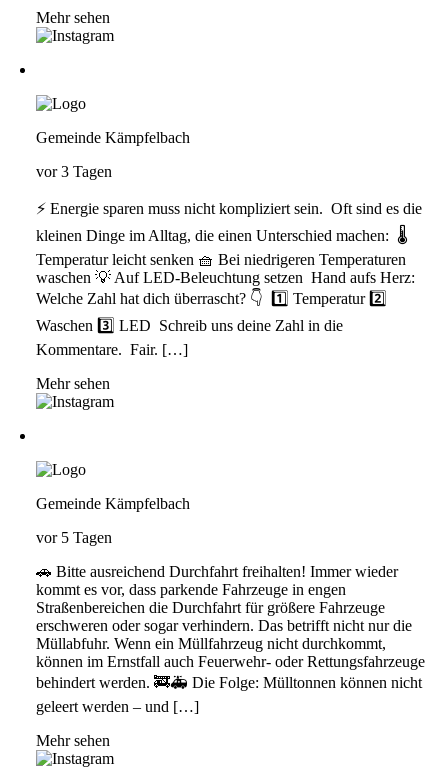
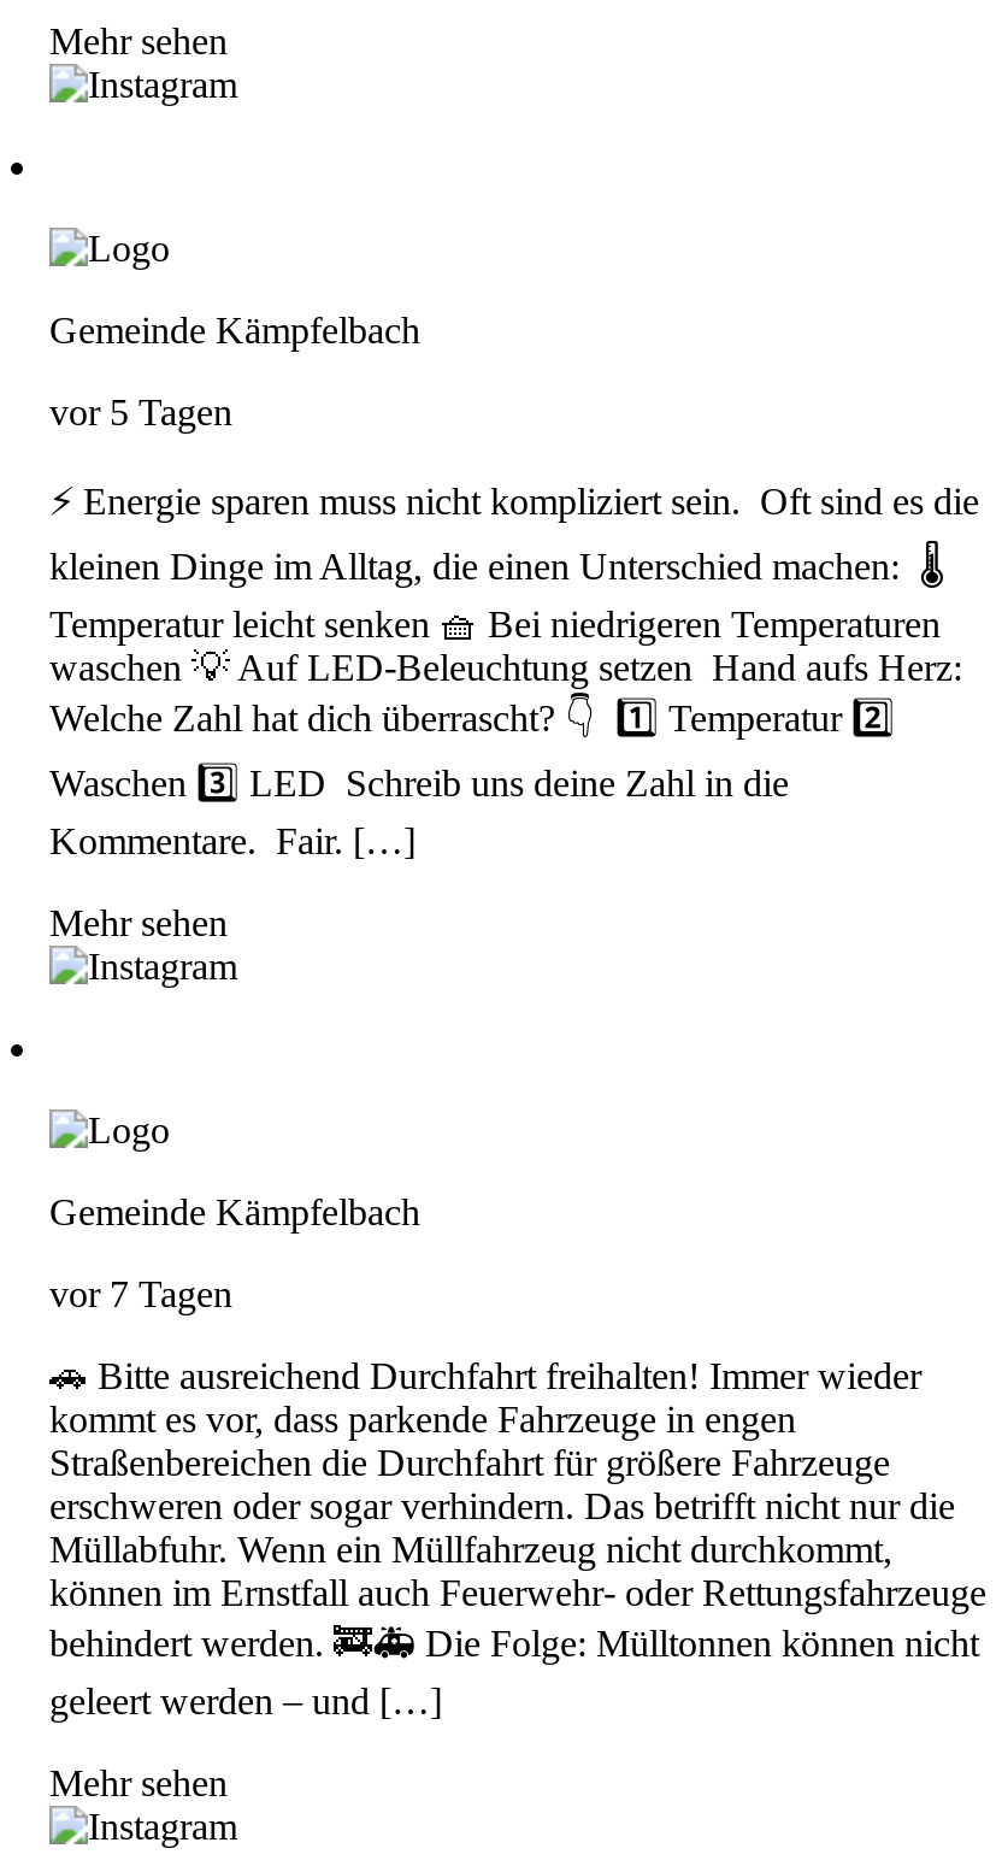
[36,162,112,179] vor 3 Tagen -> [49,390,232,431] vor 5 Tagen
[36,528,112,545] vor 5 Tagen -> [49,1272,232,1313] vor 7 Tagen

